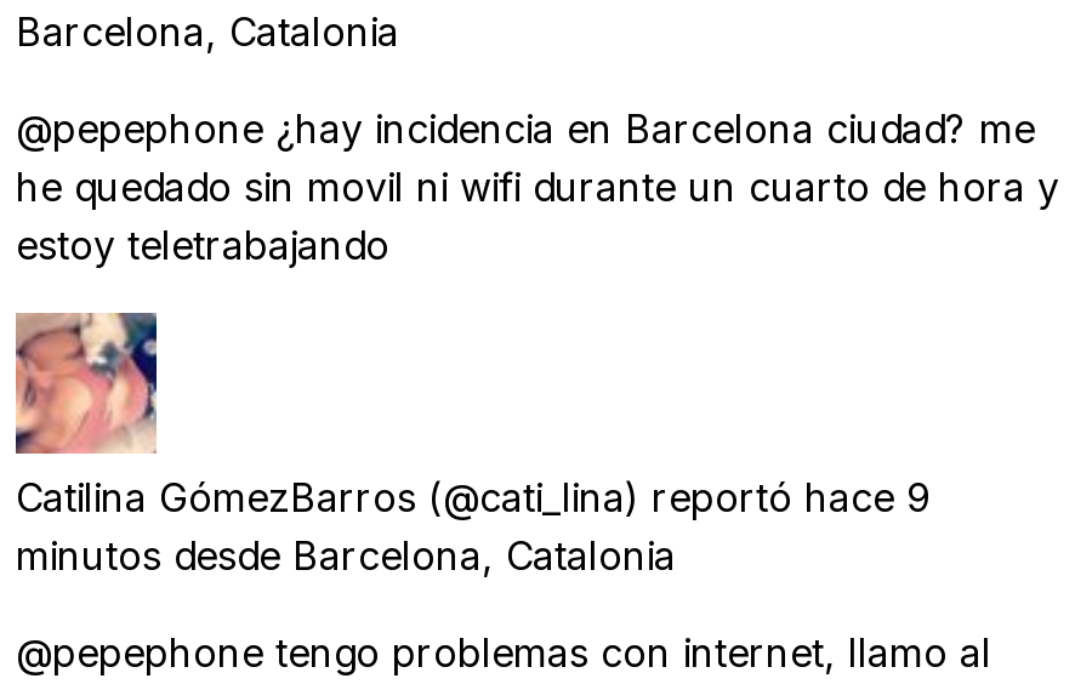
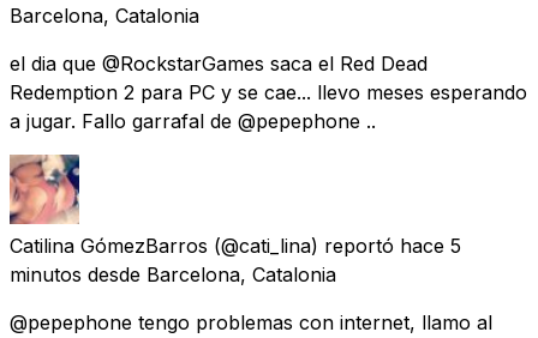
[16,104,1059,269] @pepephone ¿hay incidencia en Barcelona ciudad? me | he quedado sin movil ni wifi durante un cuarto de hora y | estoy teletrabajando -> [10,51,527,133] el dia que @RockstarGames saca el Red Dead | Redemption 2 para PC y se cae... llevo meses esperando | a jugar. Fallo garrafal de @pepephone ..
[16,473,931,521] Catilina GómezBarros (@cati_lina) reportó hace 9 -> [10,234,461,258] Catilina GómezBarros (@cati_lina) reportó hace 5

